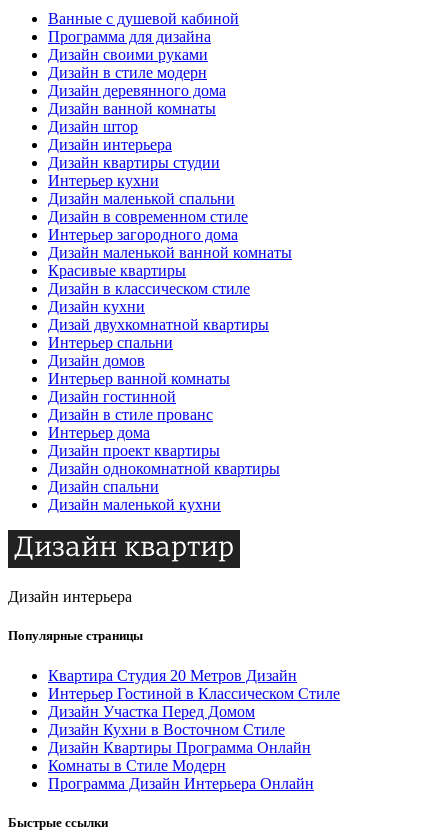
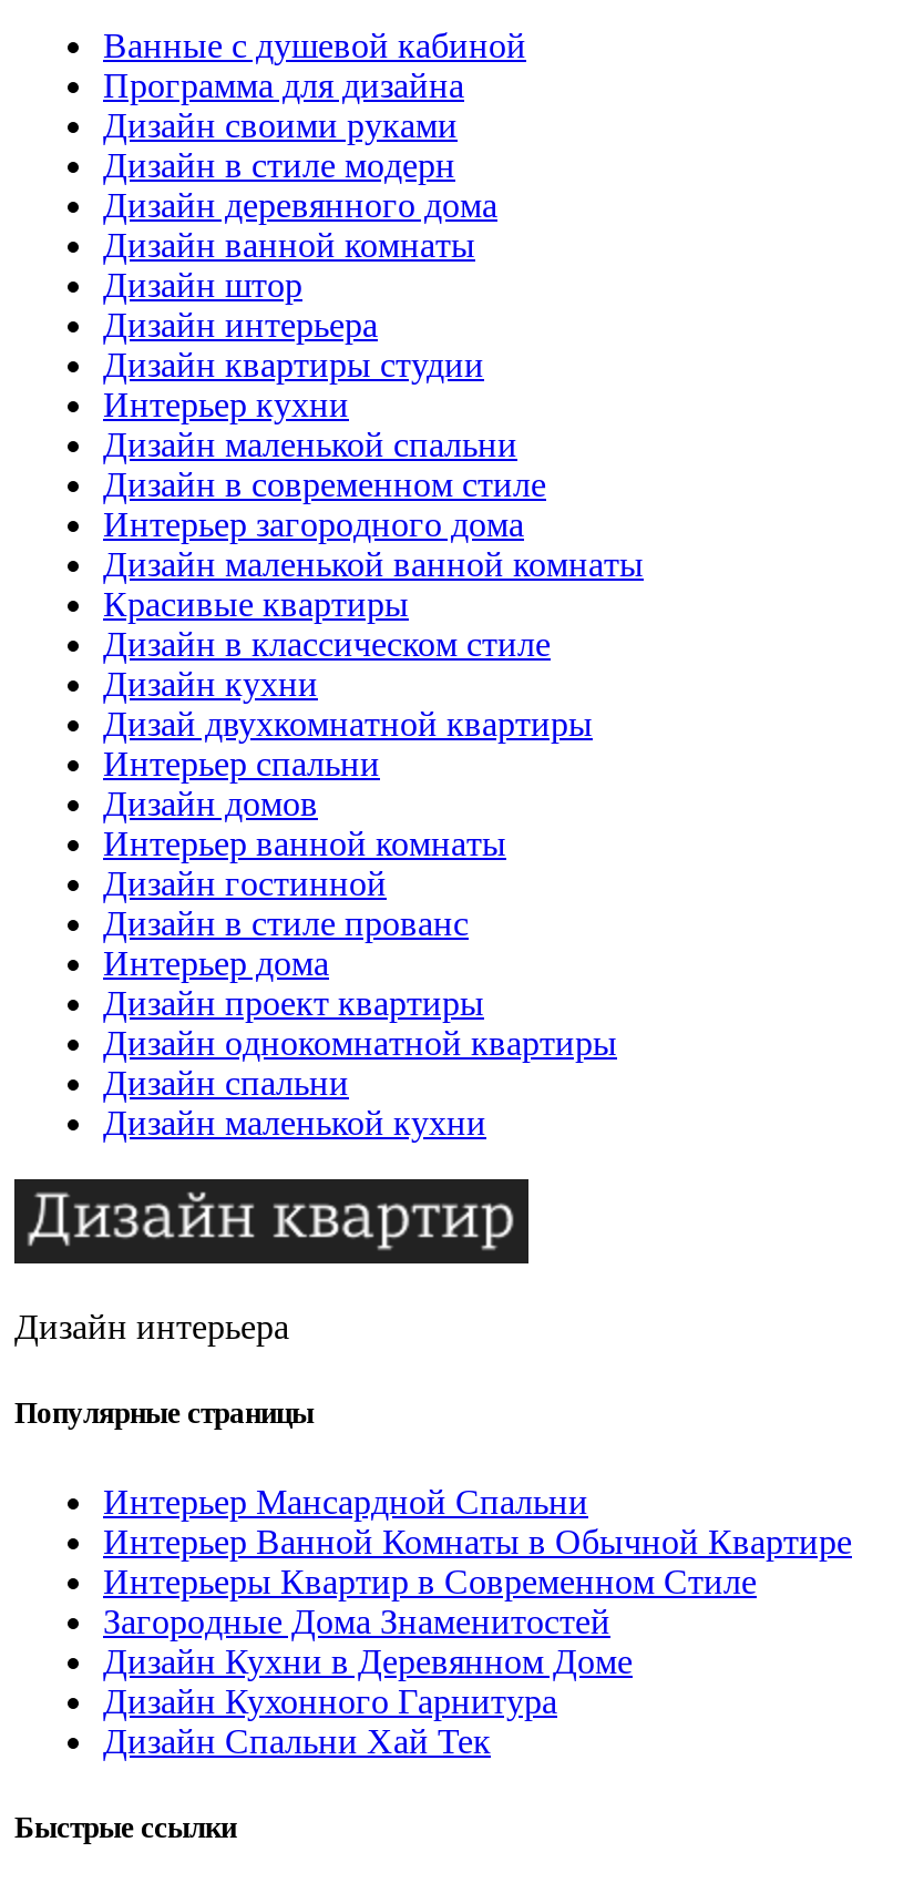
[48,667,340,792] Квартира Студия 20 Метров Дизайн | Интерьер Гостиной в Классическом Стиле | Дизайн Участка Перед Домом | Дизайн Кухни в Восточном Стиле | Дизайн Квартиры Программа Онлайн | Комнаты в Стиле Модерн | Программа Дизайн Интерьера Онлайн -> [103,1482,852,1759] Интерьер Мансардной Спальни | Интерьер Ванной Комнаты в Обычной Квартире | Интерьеры Квартир в Современном Стиле | Загородные Дома Знаменитостей | Дизайн Кухни в Деревянном Доме | Дизайн Кухонного Гарнитура | Дизайн Спальни Хай Тек

